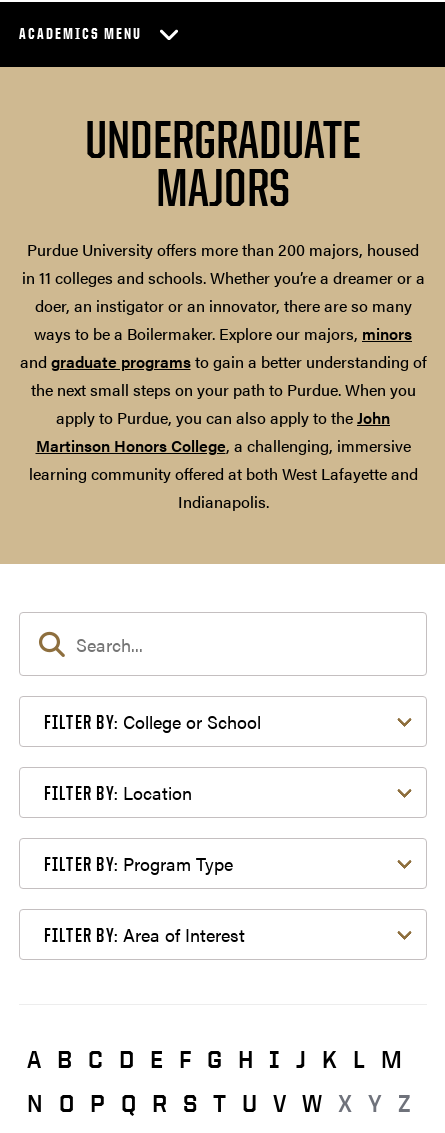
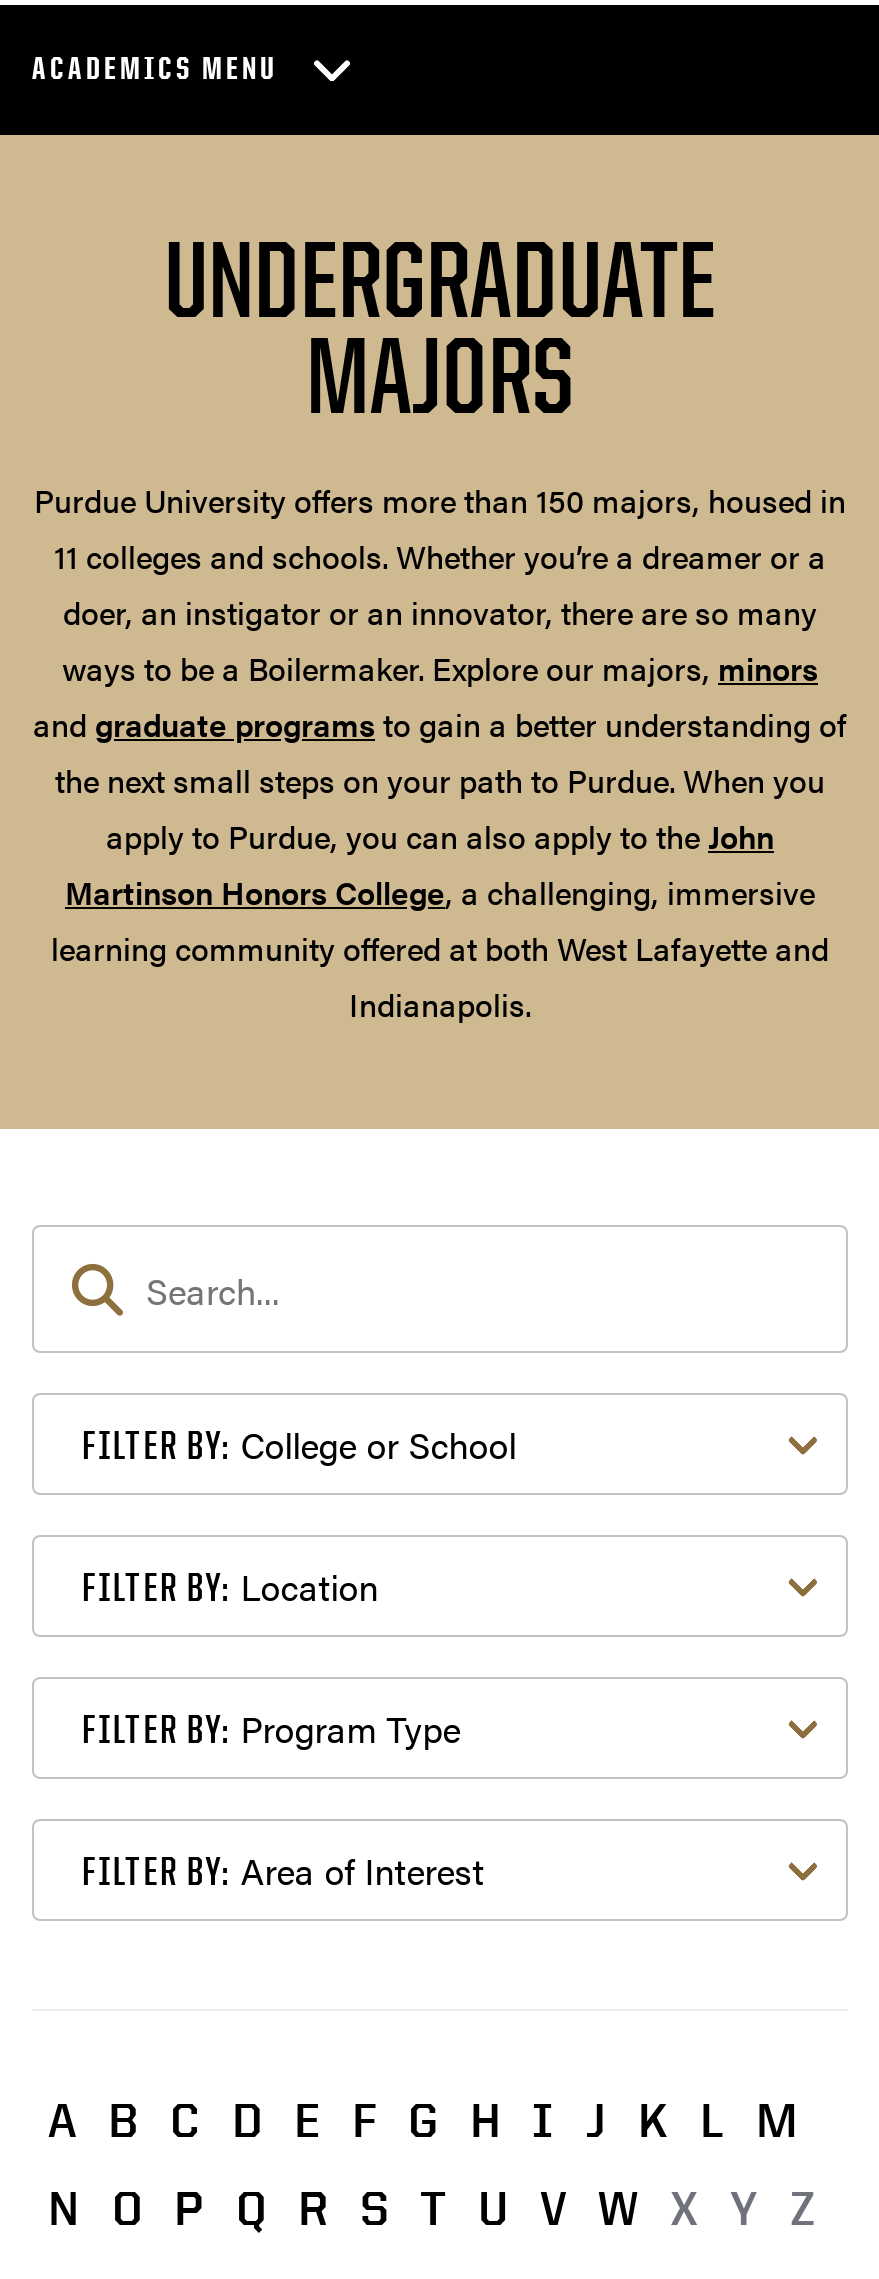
[21,238,424,289] Purdue University offers more than 200 majors, housed | in 11 colleges and schools. Whether you’re a dreamer or a -> [34,477,846,579] Purdue University offers more than 150 majors, housed in | 11 colleges and schools. Whether you’re a dreamer or a

